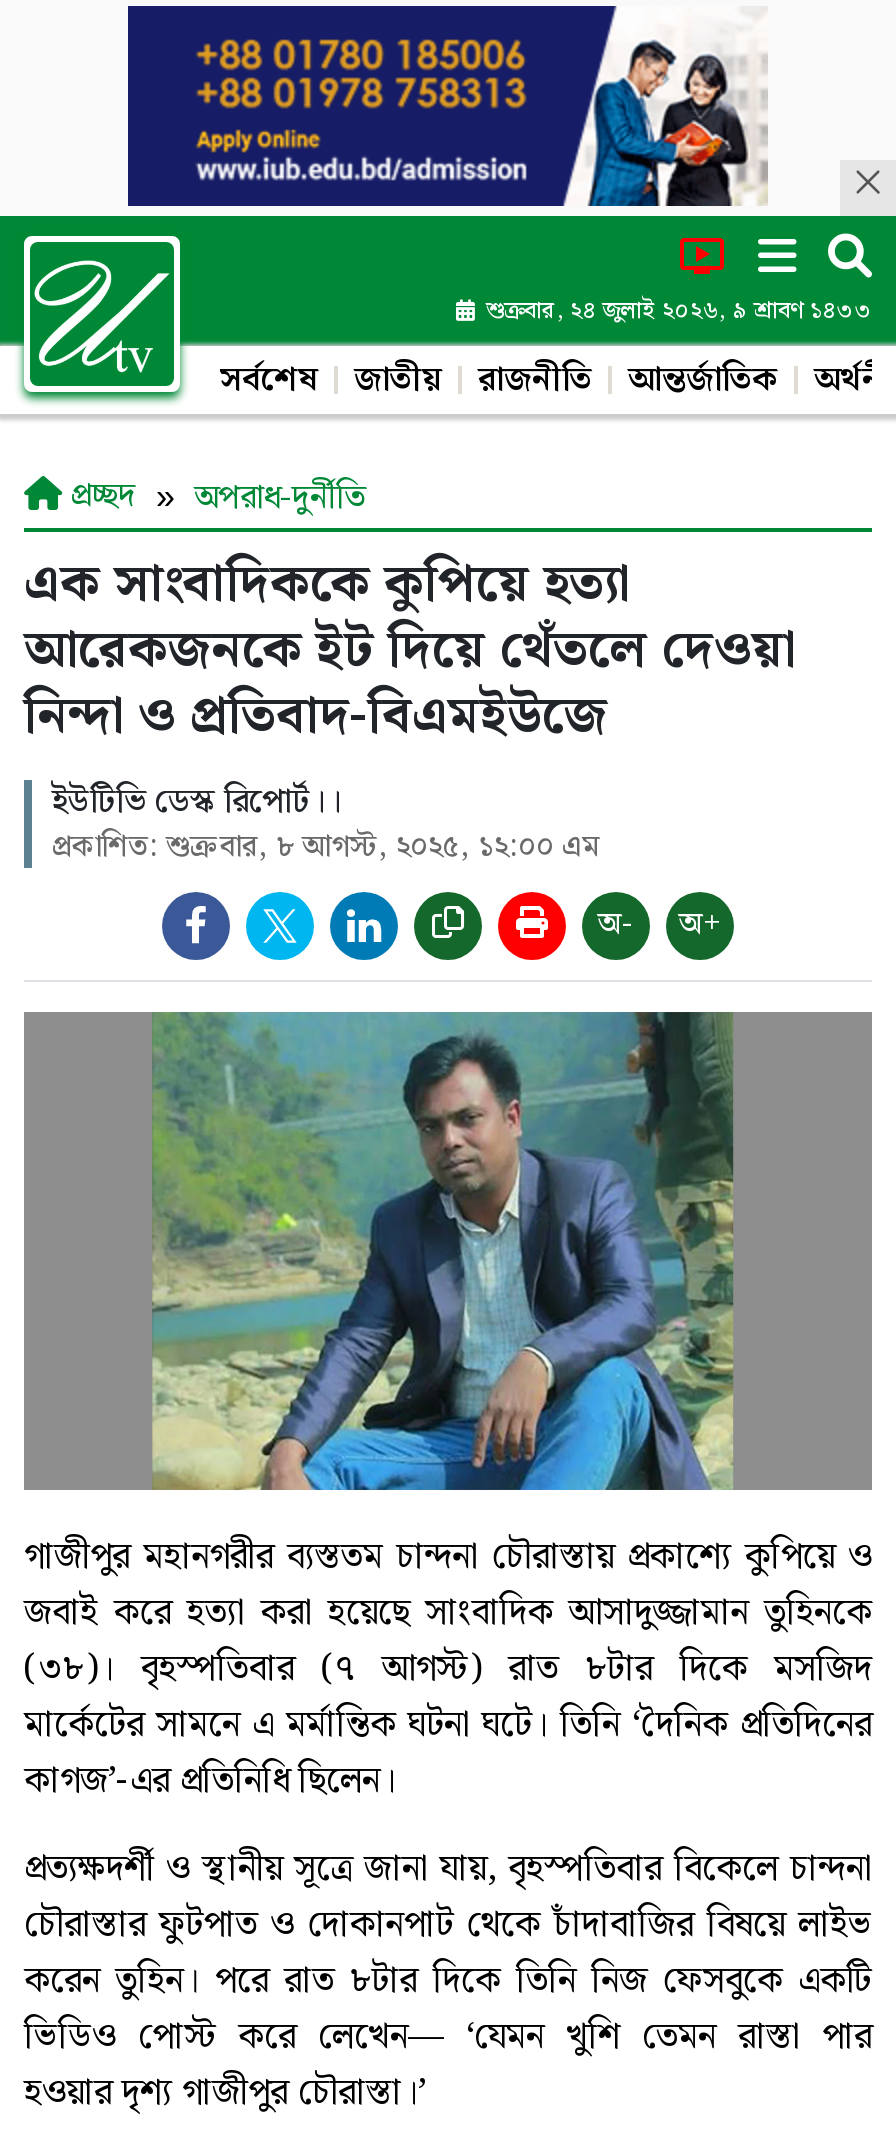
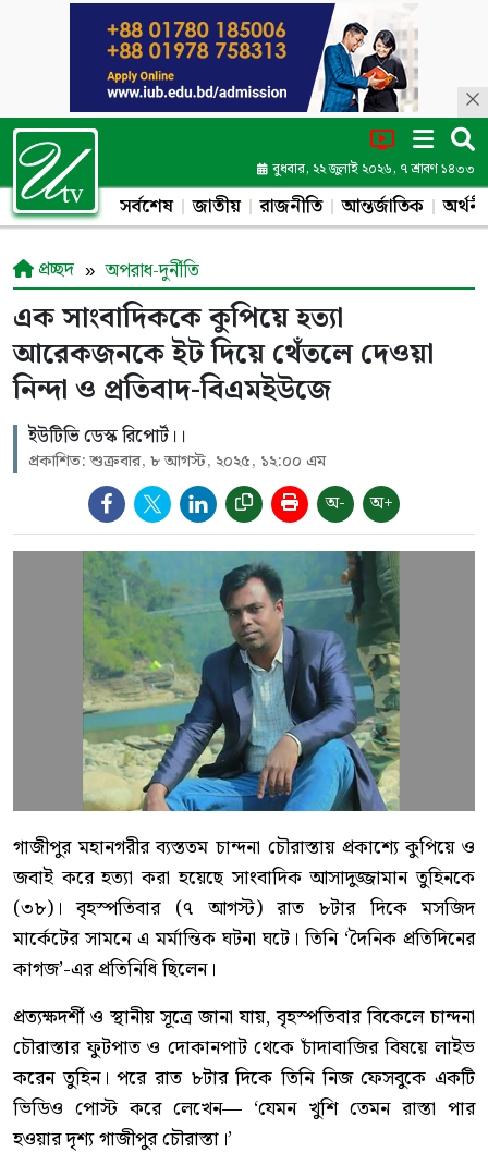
[480,291,872,329] শুক্রবার, ২৪ জুলাই ২০২৬, ৯ শ্রাবণ ১৪৩৩ -> [270,158,475,179] বুধবার, ২২ জুলাই ২০২৬, ৭ শ্রাবণ ১৪৩৩

